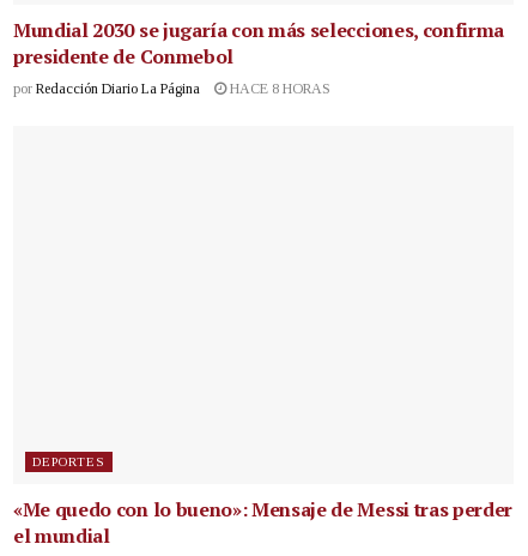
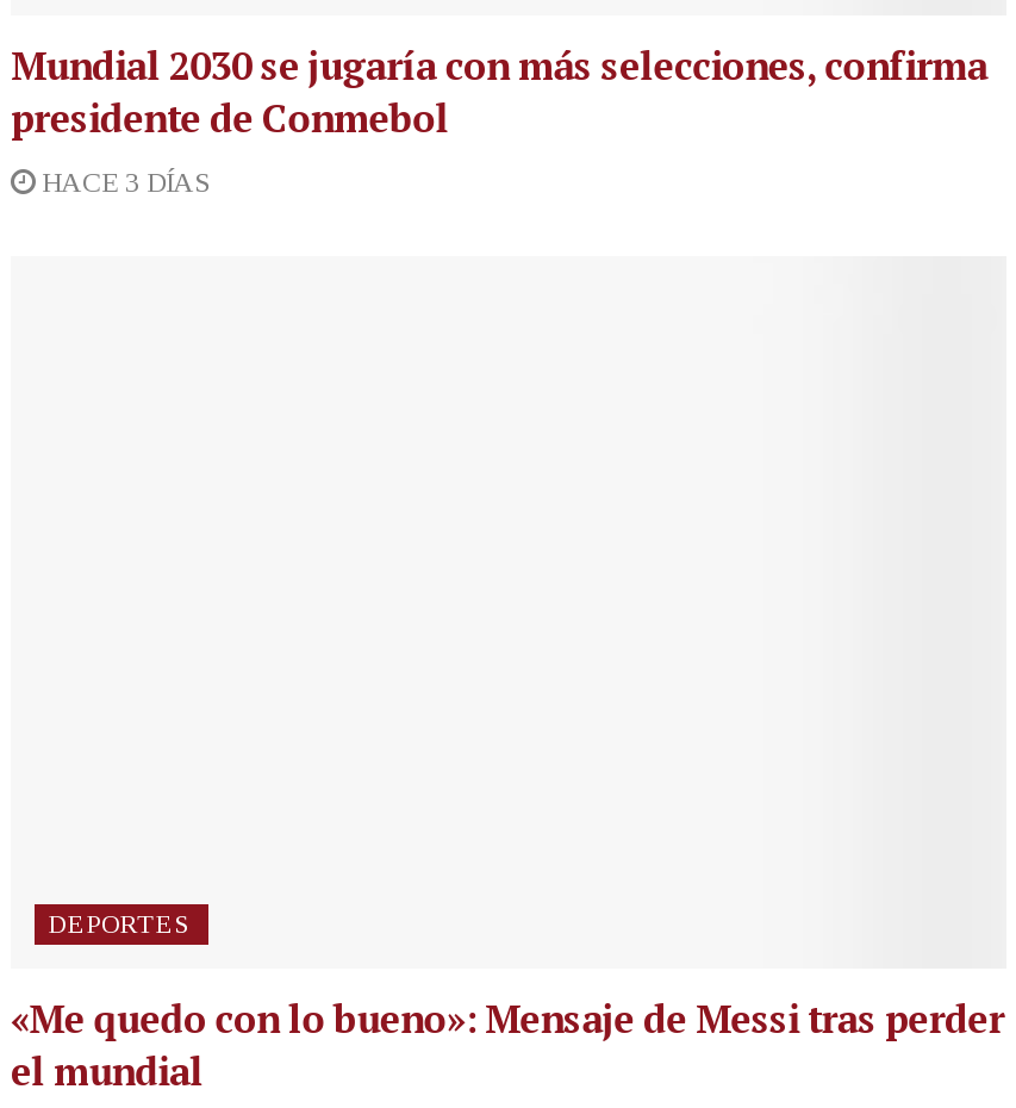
[13,80,330,97] por Redacción Diario La Página | HACE 8 HORAS -> [35,165,211,199] HACE 3 DÍAS

